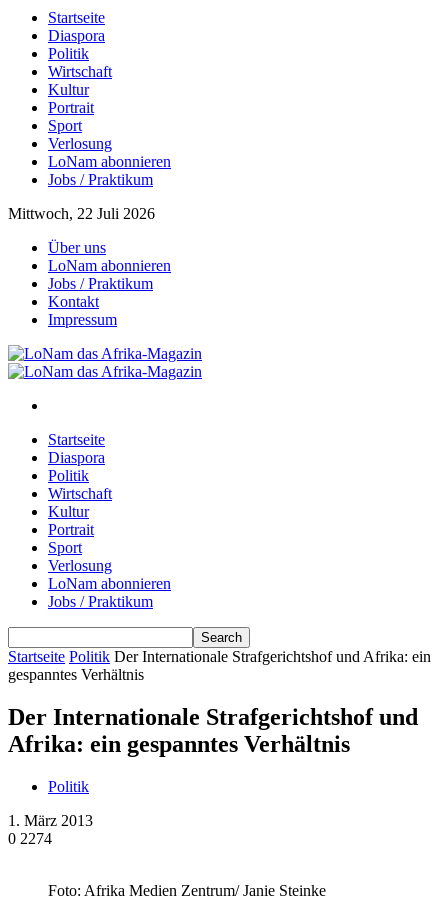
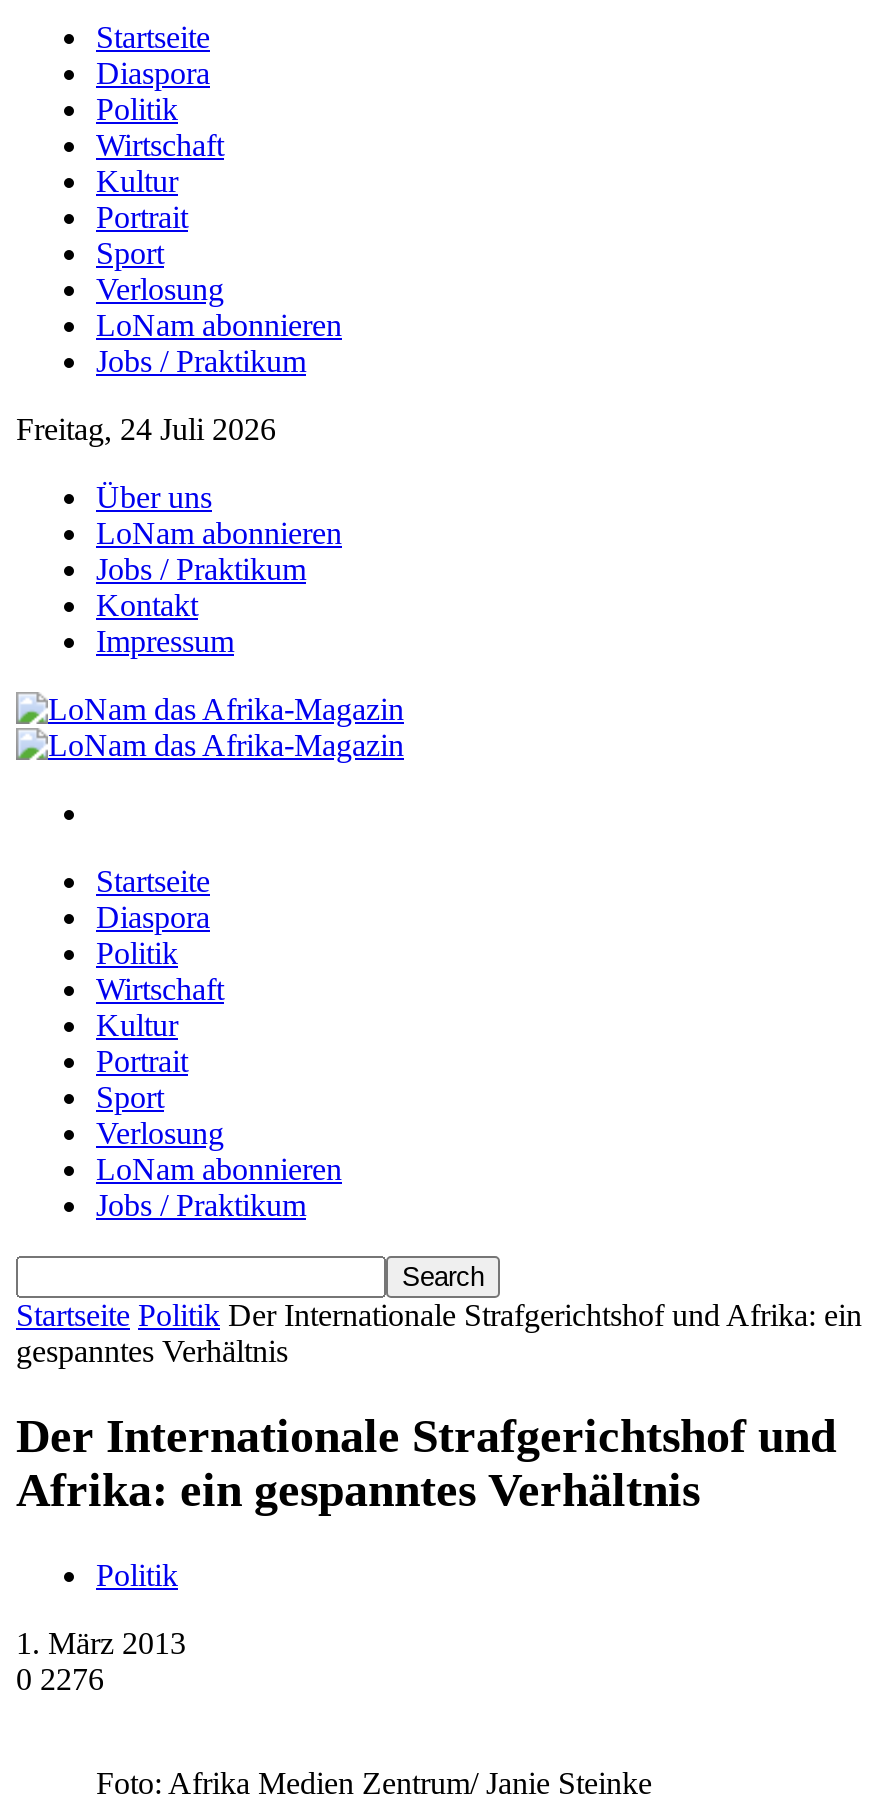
[8,205,155,222] Mittwoch, 22 Juli 2026 -> [16,412,276,446] Freitag, 24 Juli 2026
[8,830,52,847] 0 2274 -> [16,1662,104,1696] 0 2276

